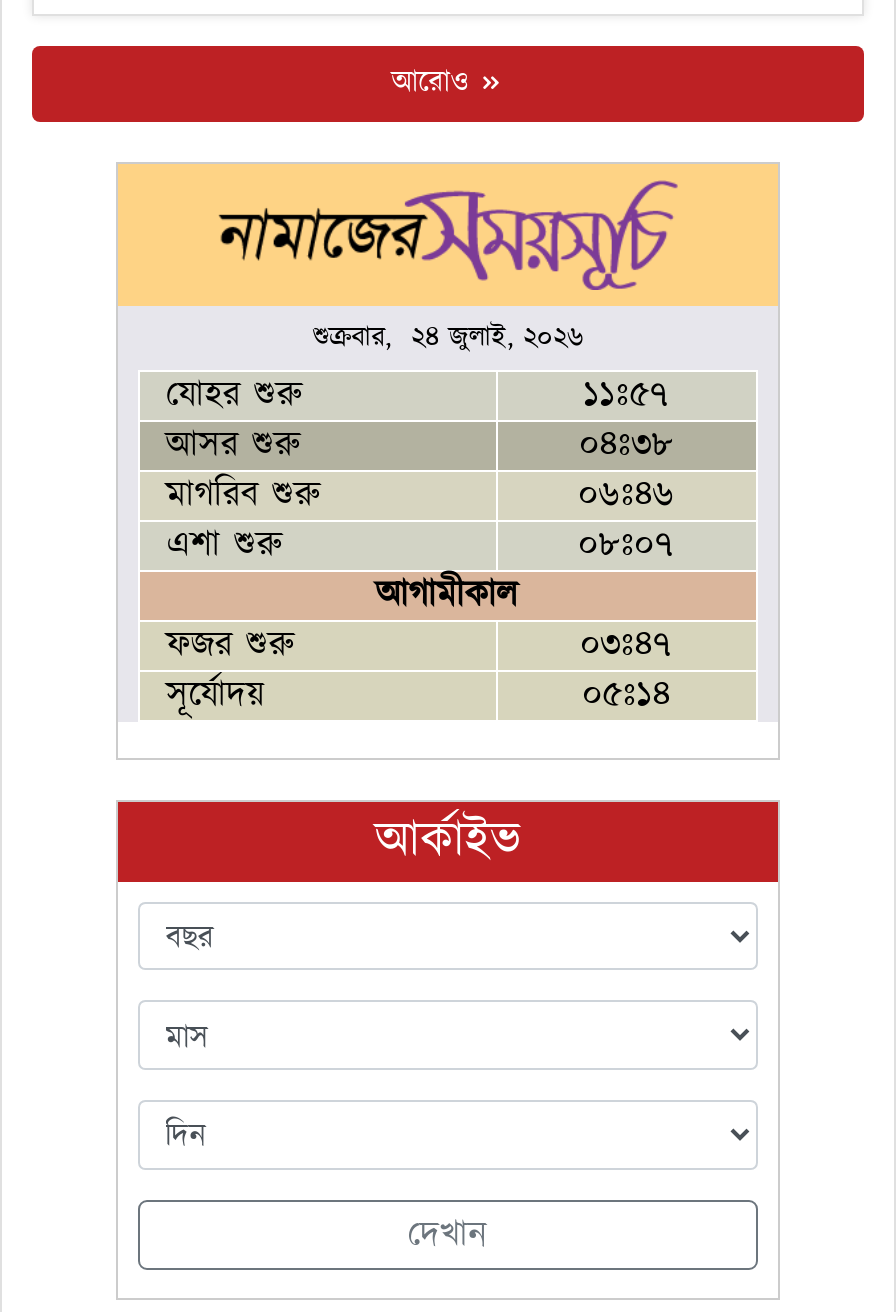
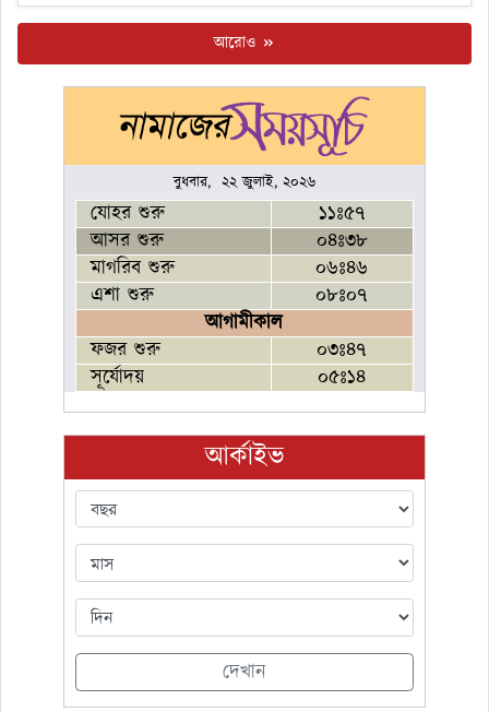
[313,317,583,357] শুক্রবার, ২৪ জুলাই, ২০২৬ -> [174,171,315,193] বুধবার, ২২ জুলাই, ২০২৬

